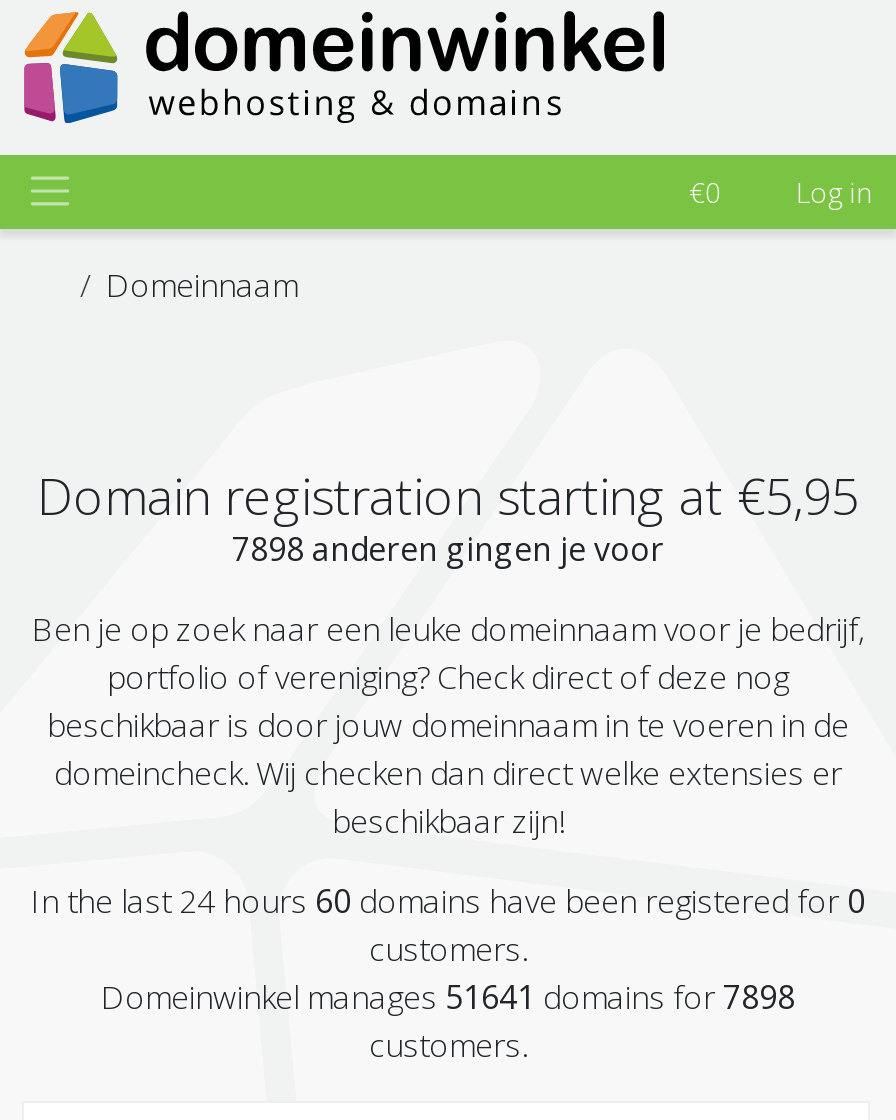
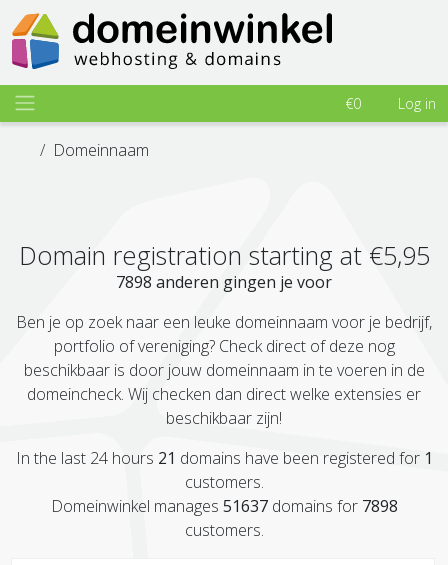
[31,878,865,922] In the last 24 hours 60 domains have been registered for 0 -> [15,447,432,469] In the last 24 hours 21 domains have been registered for 1
[101,974,795,1018] Domeinwinkel manages 51641 domains for 7898 -> [50,495,397,517] Domeinwinkel manages 51637 domains for 7898

